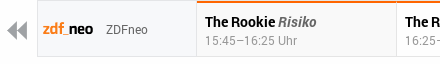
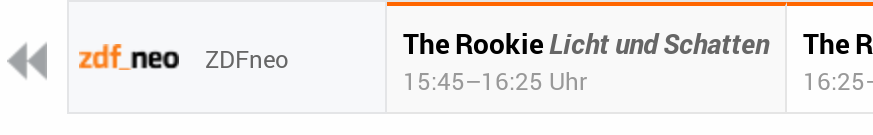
[205,12,316,31] The Rookie Risiko -> [403,24,769,62] The Rookie Licht und Schatten

